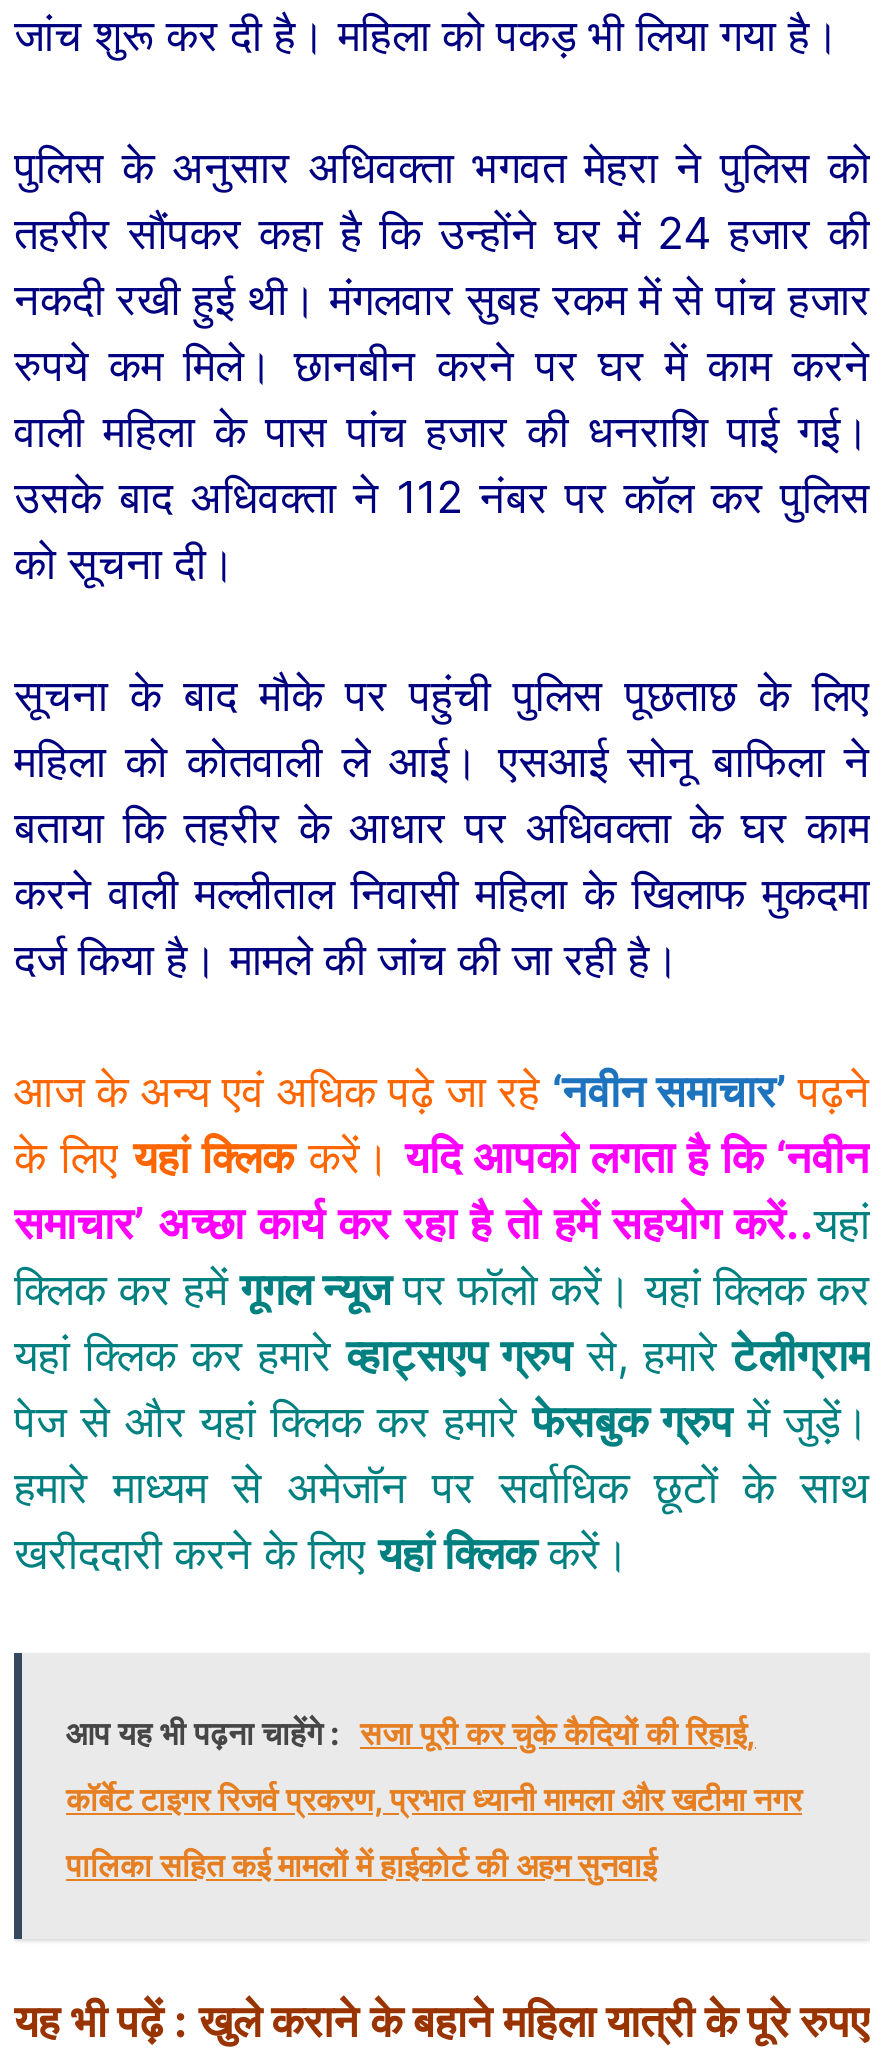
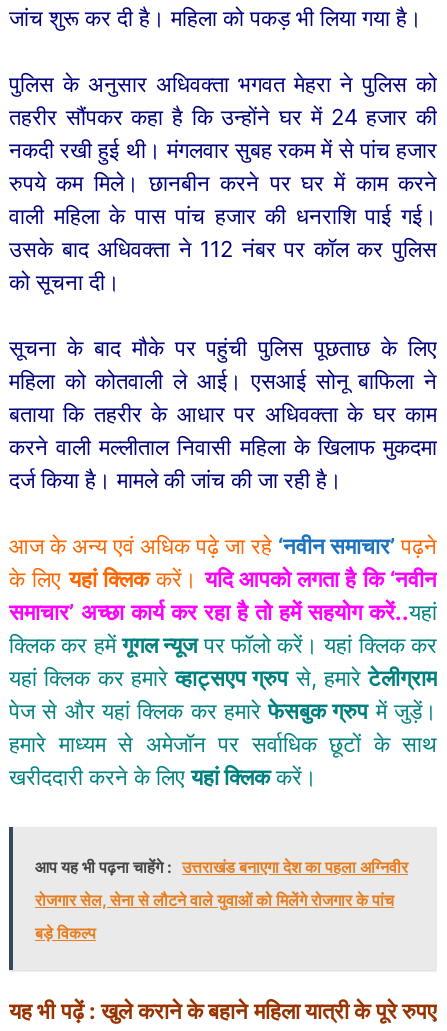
[66,1714,756,1754] आप यह भी पढ़ना चाहेंगे : सजा पूरी कर चुके कैदियों की रिहाई, -> [35,857,408,877] आप यह भी पढ़ना चाहेंगे : उत्तराखंड बनाएगा देश का पहला अग्निवीर
[66,1780,802,1820] कॉर्बेट टाइगर रिजर्व प्रकरण, प्रभात ध्यानी मामला और खटीमा नगर -> [35,890,394,910] रोजगार सेल, सेना से लौटने वाले युवाओं को मिलेंगे रोजगार के पांच
[66,1846,656,1886] पालिका सहित कई मामलों में हाईकोर्ट की अहम सुनवाई -> [35,923,96,943] बड़े विकल्प

